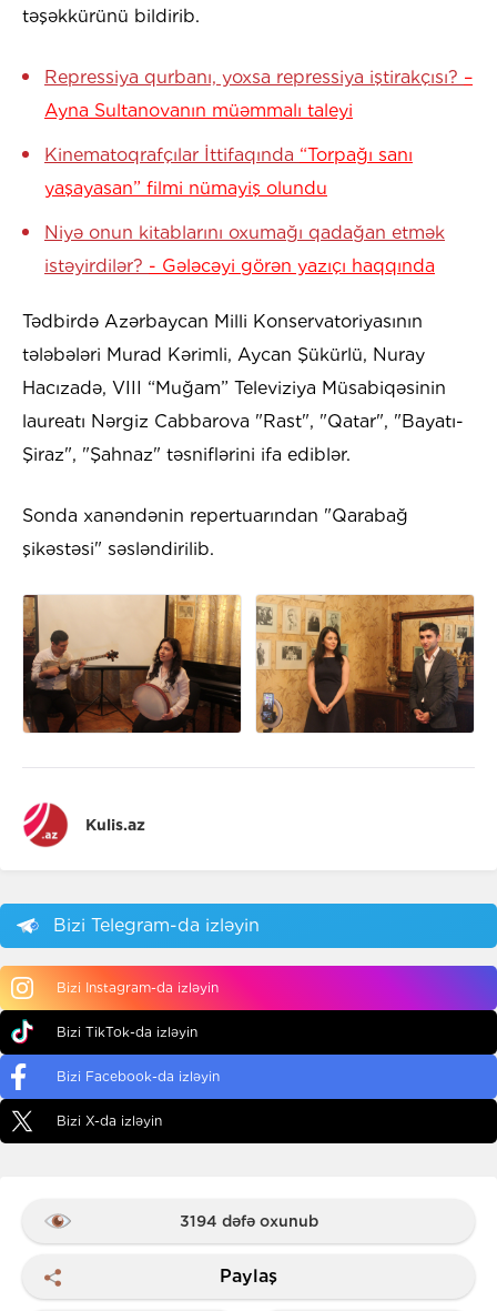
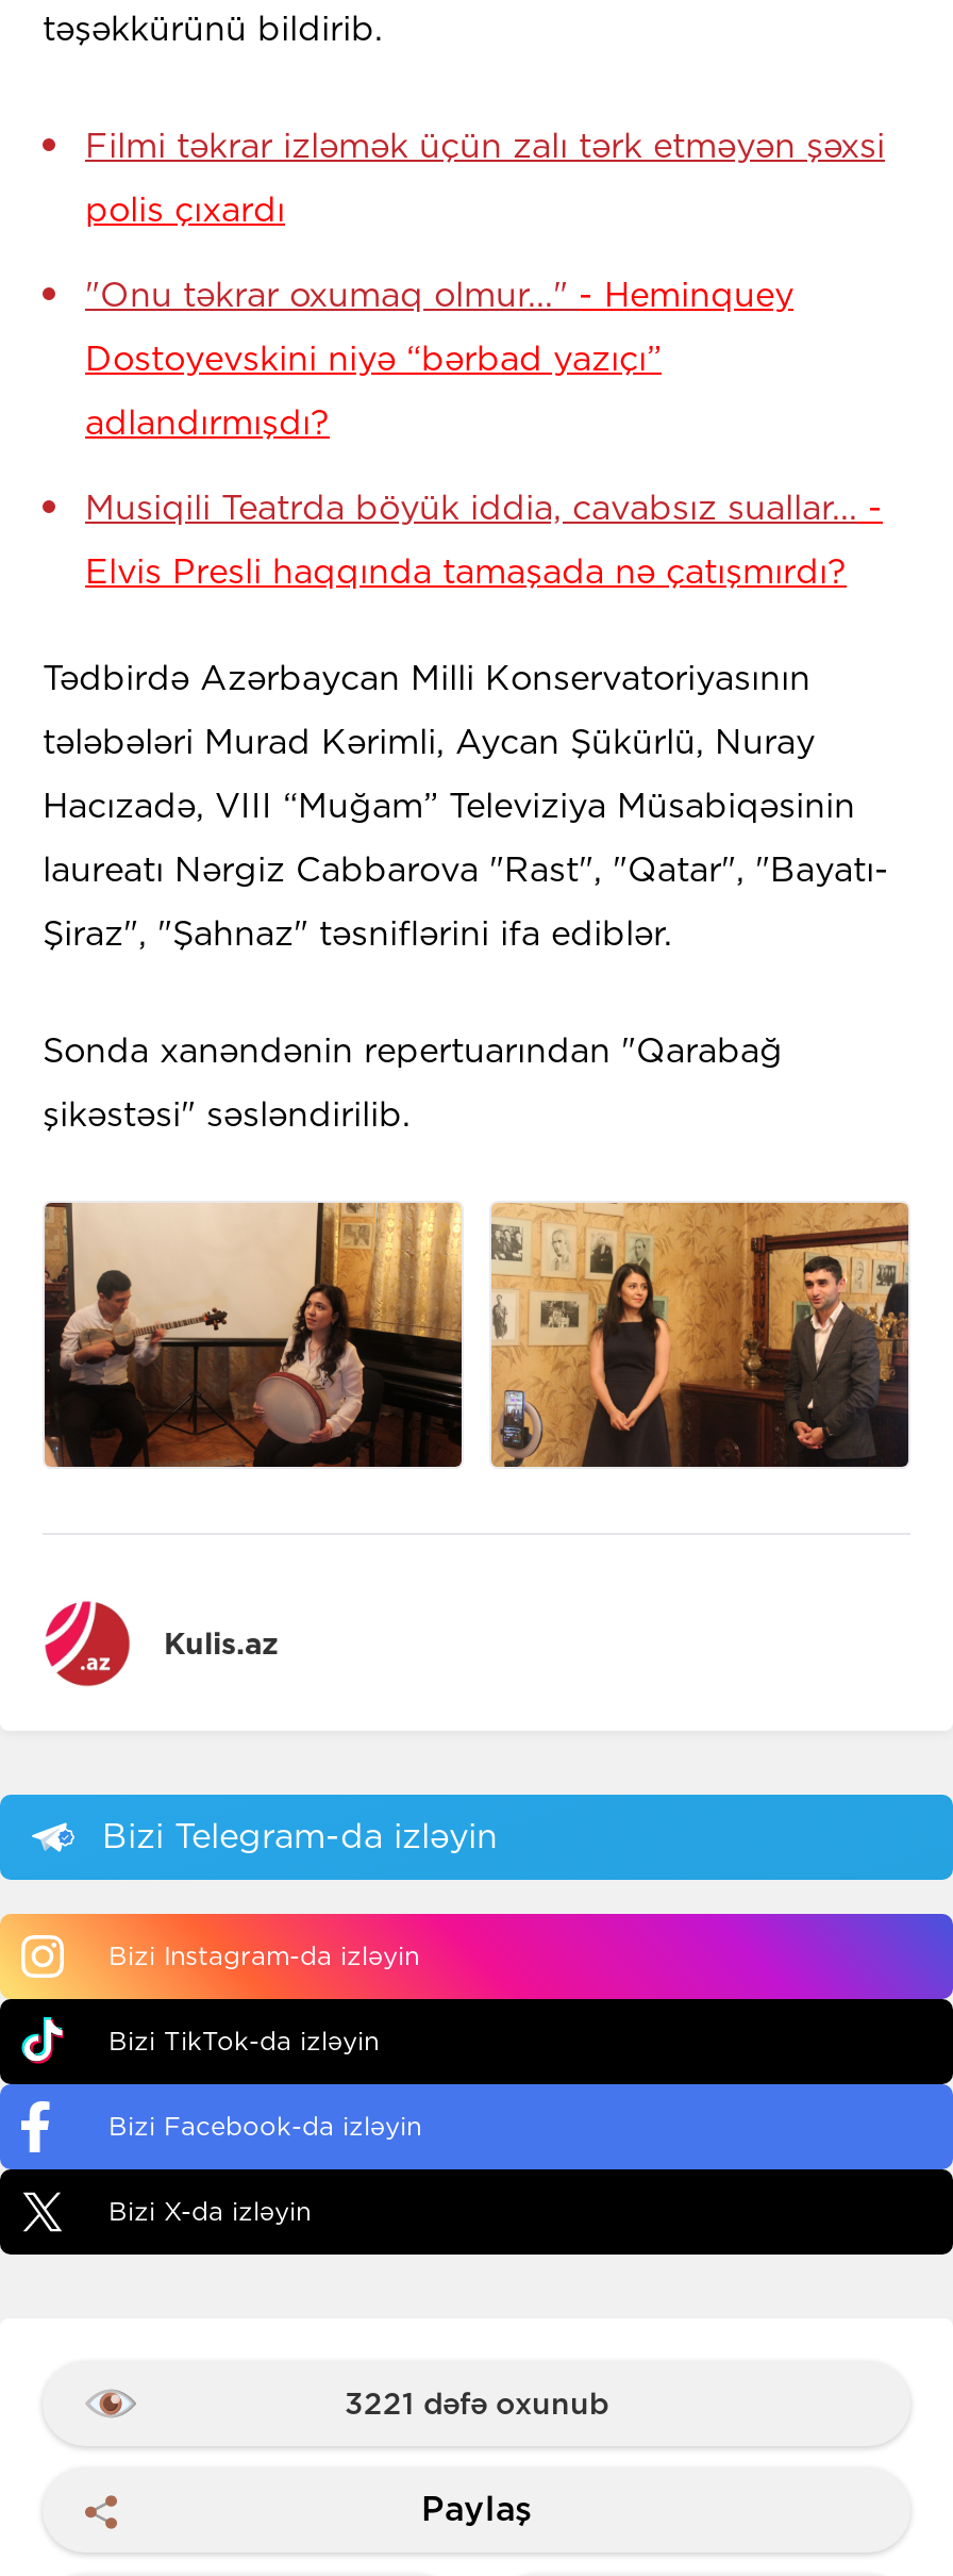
[44,67,473,277] Repressiya qurbanı, yoxsa repressiya iştirakçısı? – | Ayna Sultanovanın müəmmalı taleyi | Kinematoqrafçılar İttifaqında “Torpağı sanı | yaşayasan” filmi nümayiş olundu | Niyə onun kitablarını oxumağı qadağan etmək | istəyirdilər? - Gələcəyi görən yazıçı haqqında -> [85,126,885,593] Filmi təkrar izləmək üçün zalı tərk etməyən şəxsi | polis çıxardı | "Onu təkrar oxumaq olmur..." - Heminquey | Dostoyevskini niyə “bərbad yazıçı” | adlandırmışdı? | Musiqili Teatrda böyük iddia, cavabsız suallar... - | Elvis Presli haqqında tamaşada nə çatışmırdı?
[179,1212,318,1230] 3194 dəfə oxunub -> [345,2386,608,2420] 3221 dəfə oxunub

